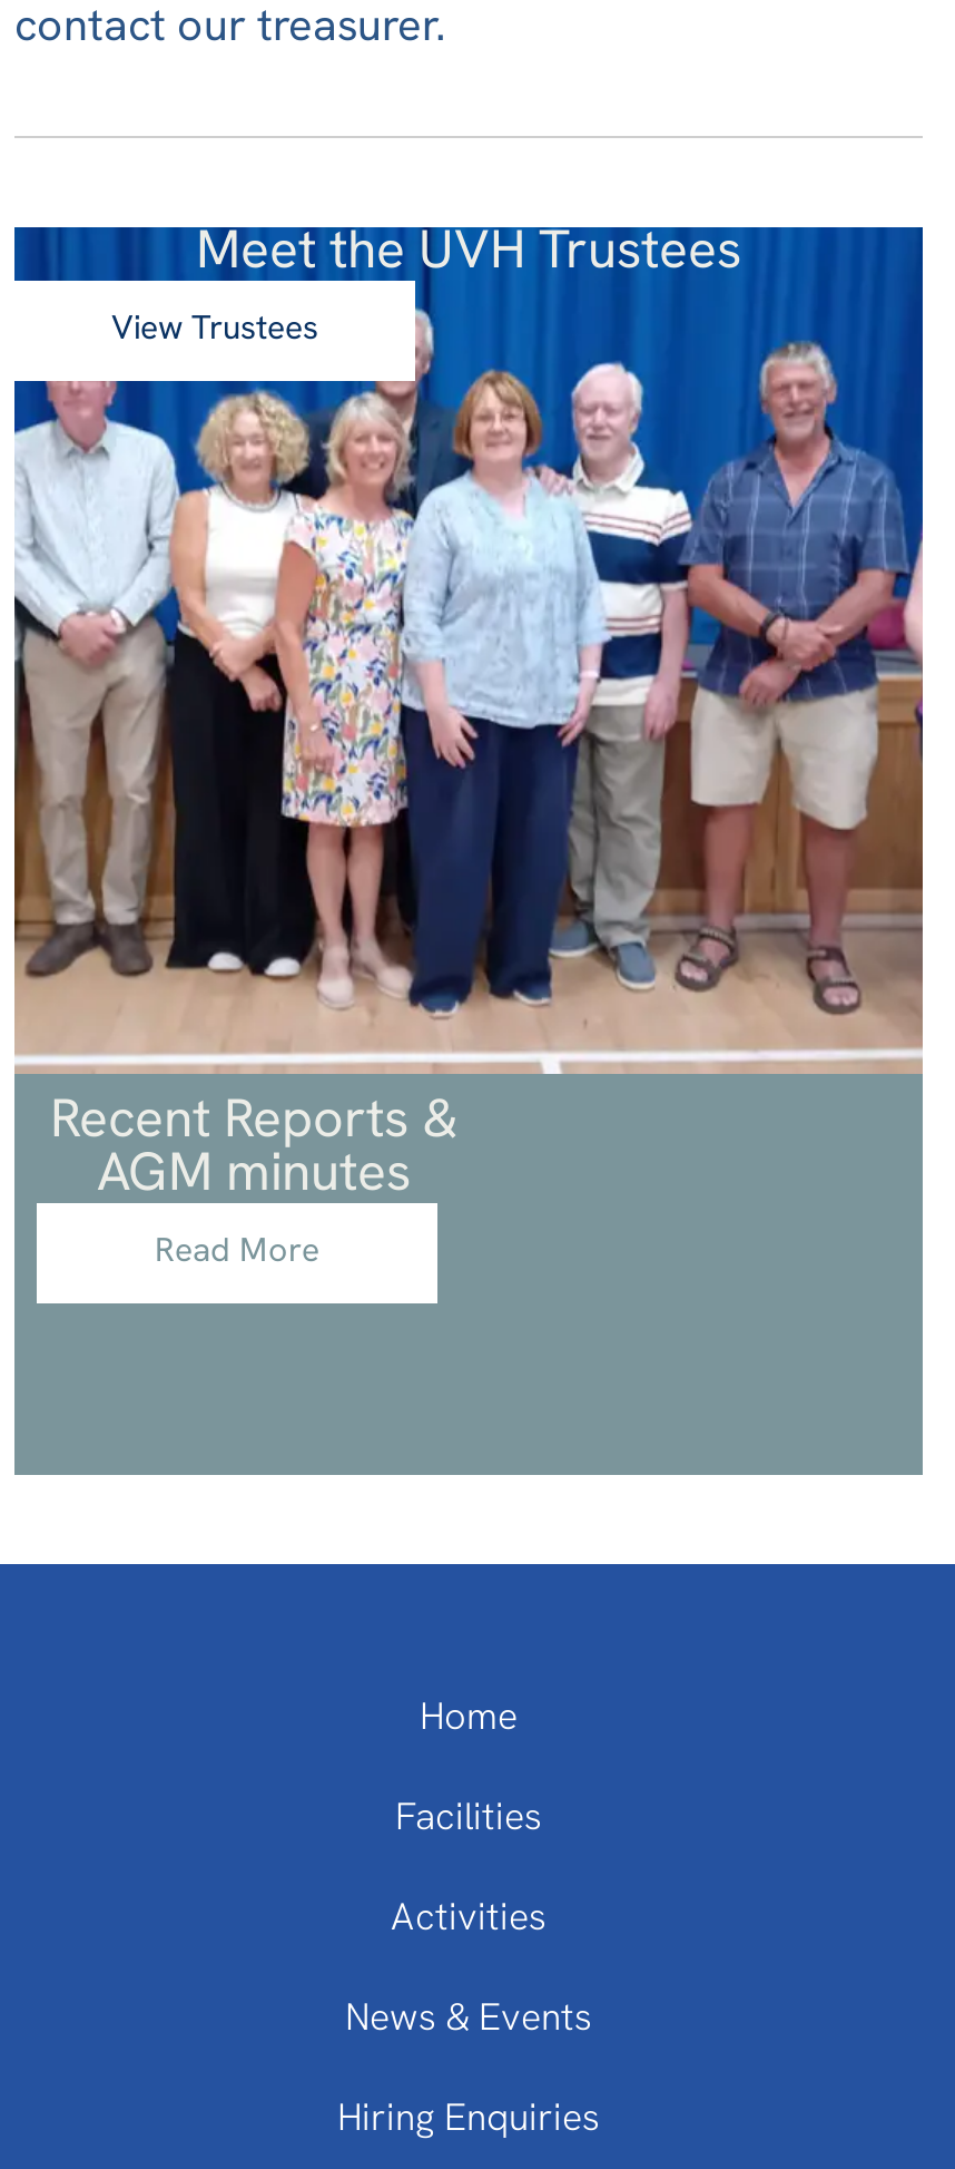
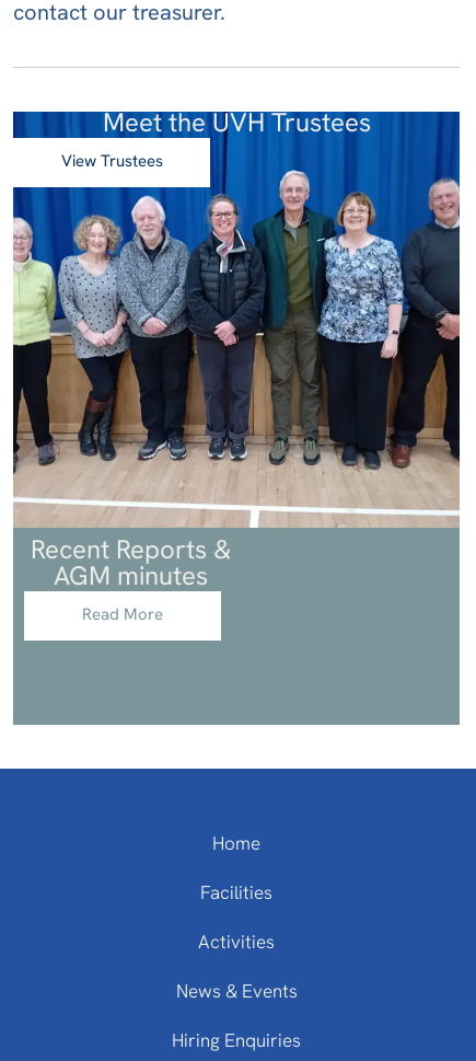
[12,232,925,1074] [image] -> [12,113,461,528] [image]

